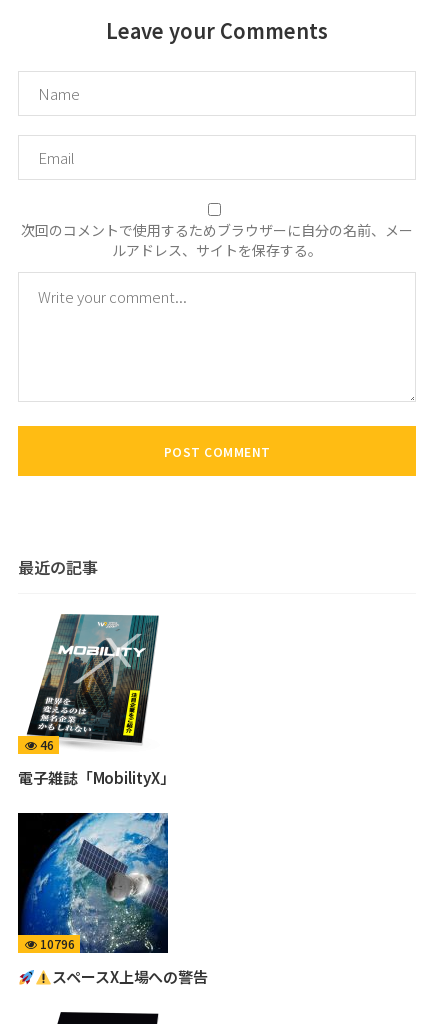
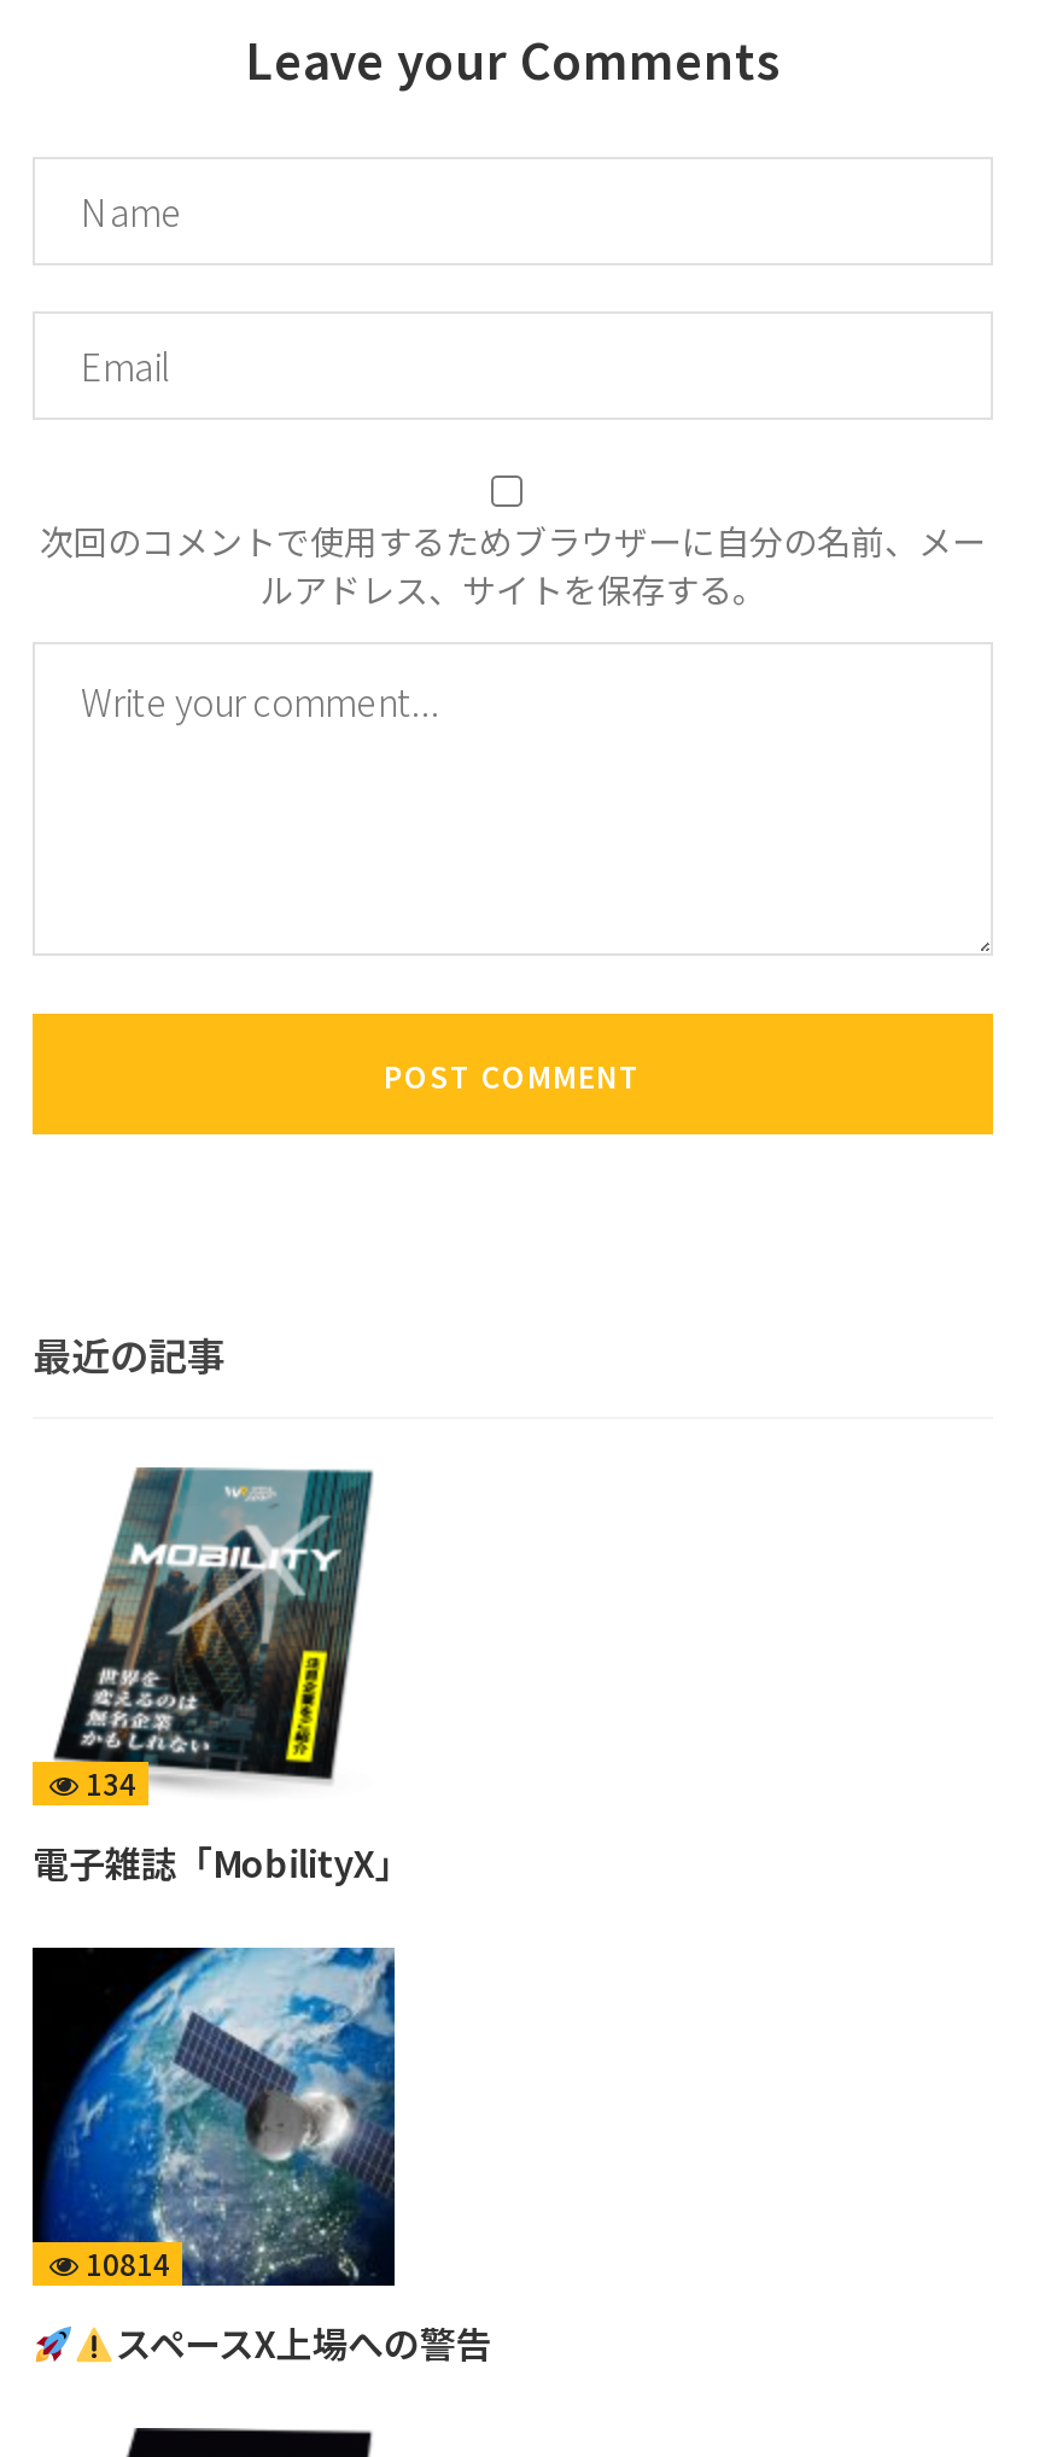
[37,736,54,753] 46 -> [78,1763,136,1804] 134
[37,935,75,952] 10796 -> [78,2243,170,2284] 10814

